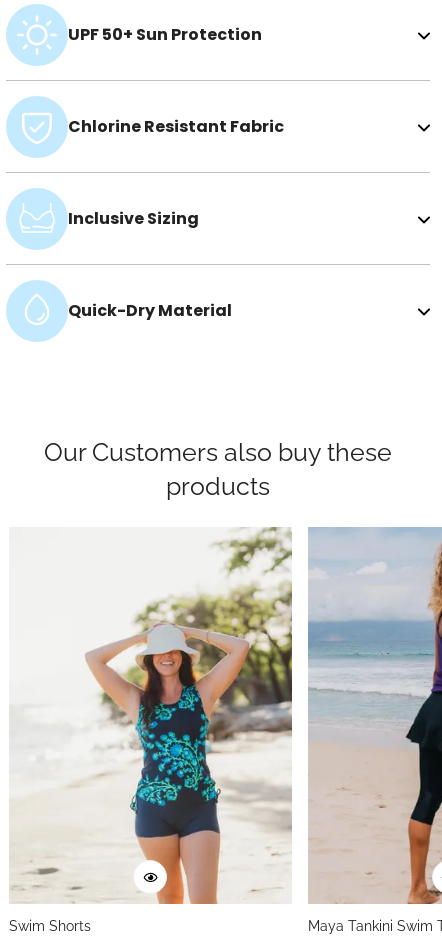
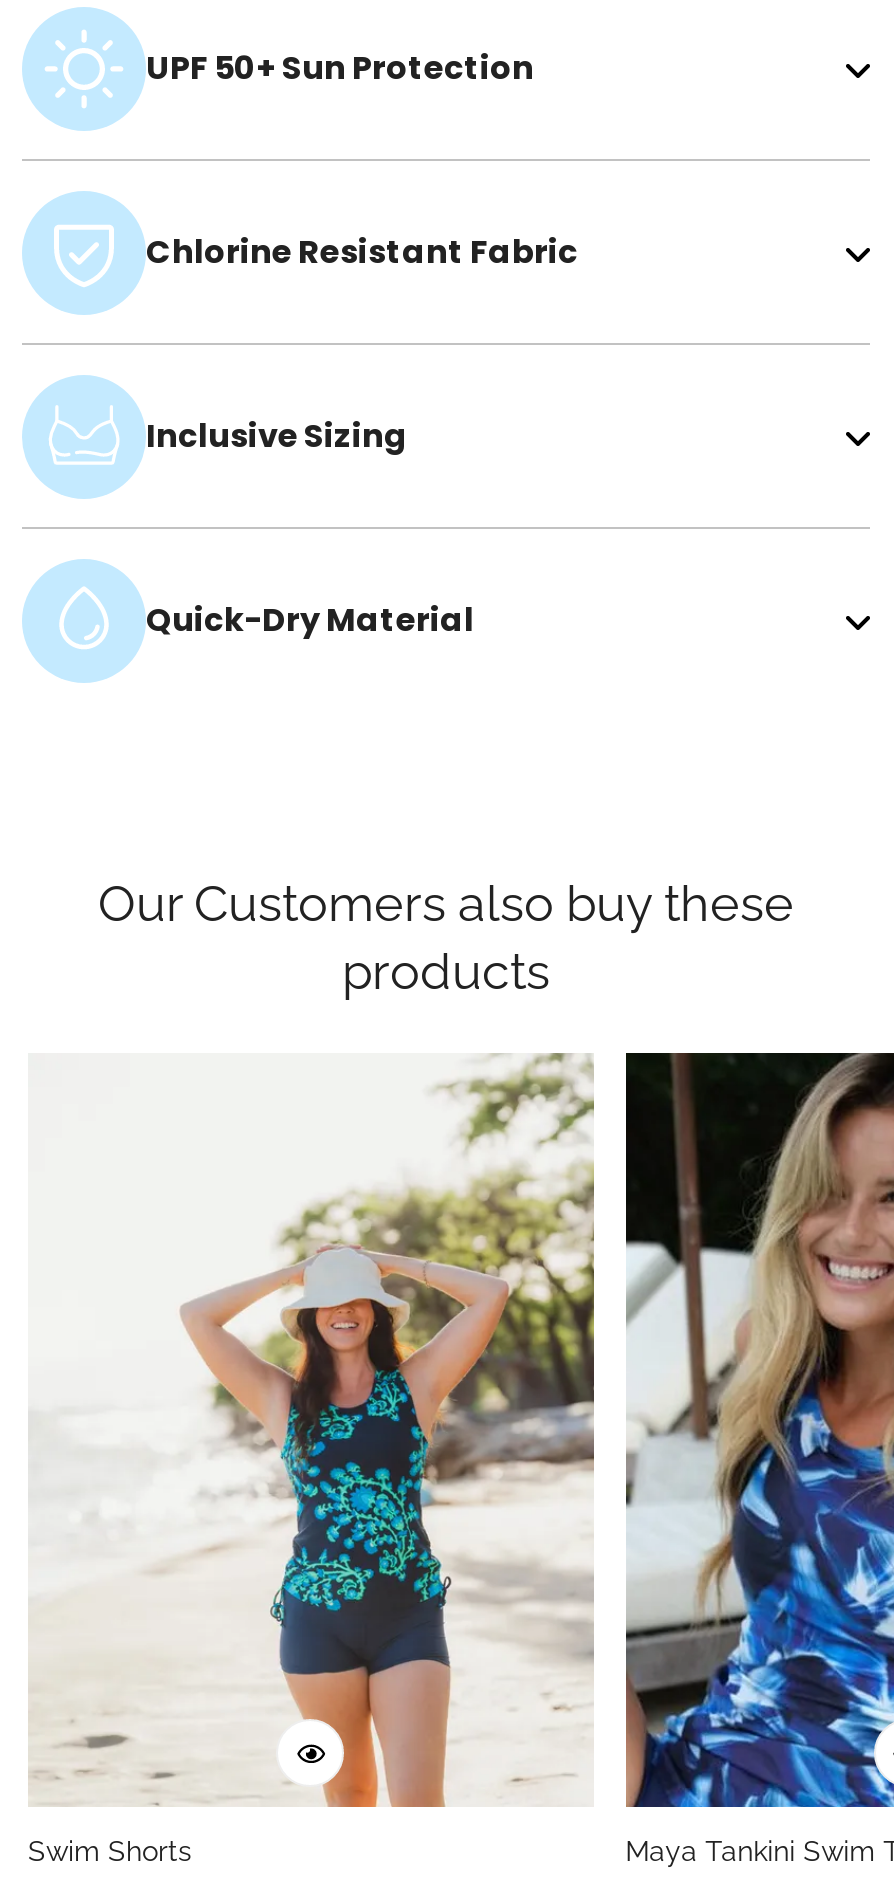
[308,527,439,905] [image] -> [624,1051,888,1809] [image]

